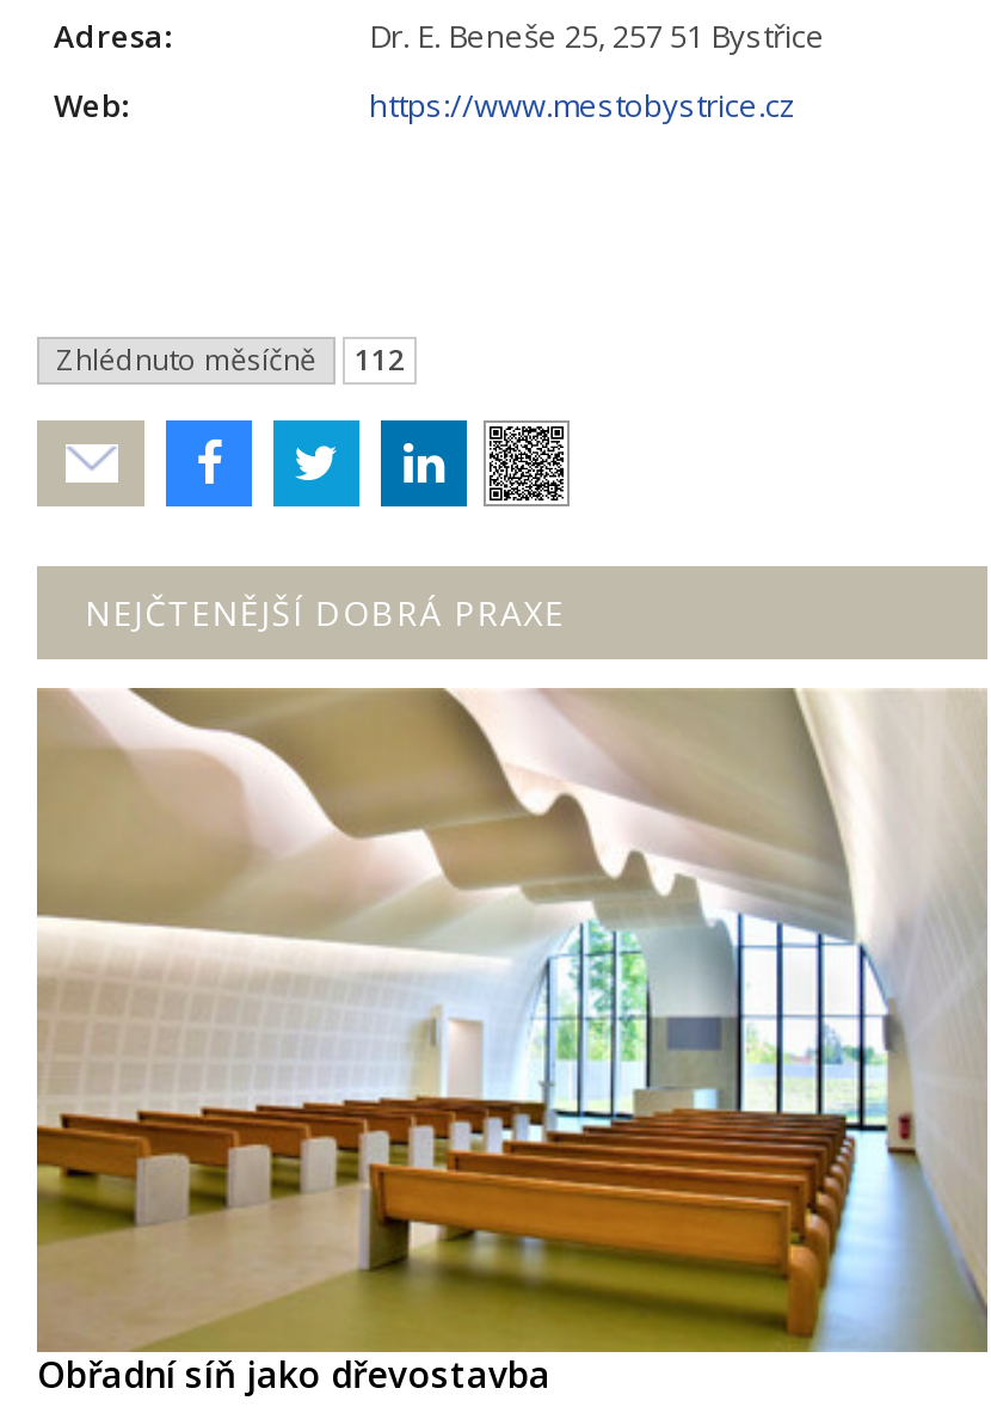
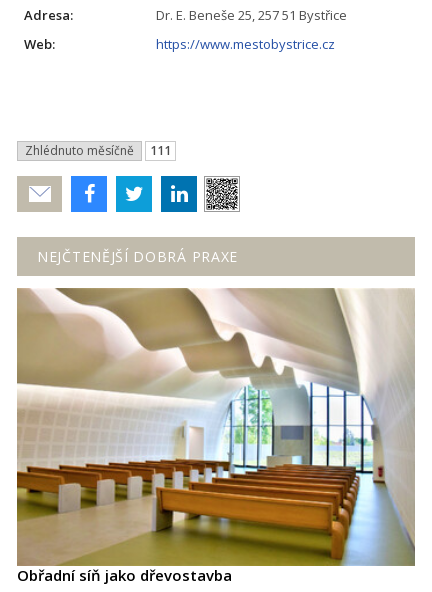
[56,339,405,380] Zhlédnuto měsíčně 112 -> [25,142,171,159] Zhlédnuto měsíčně 111

